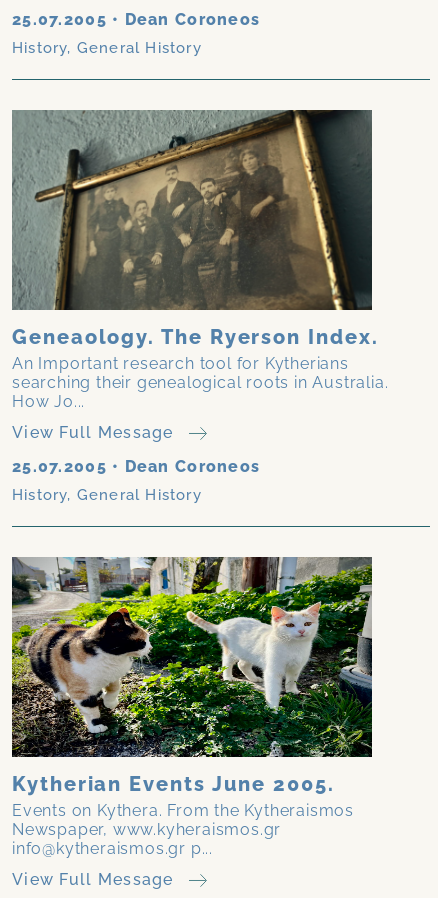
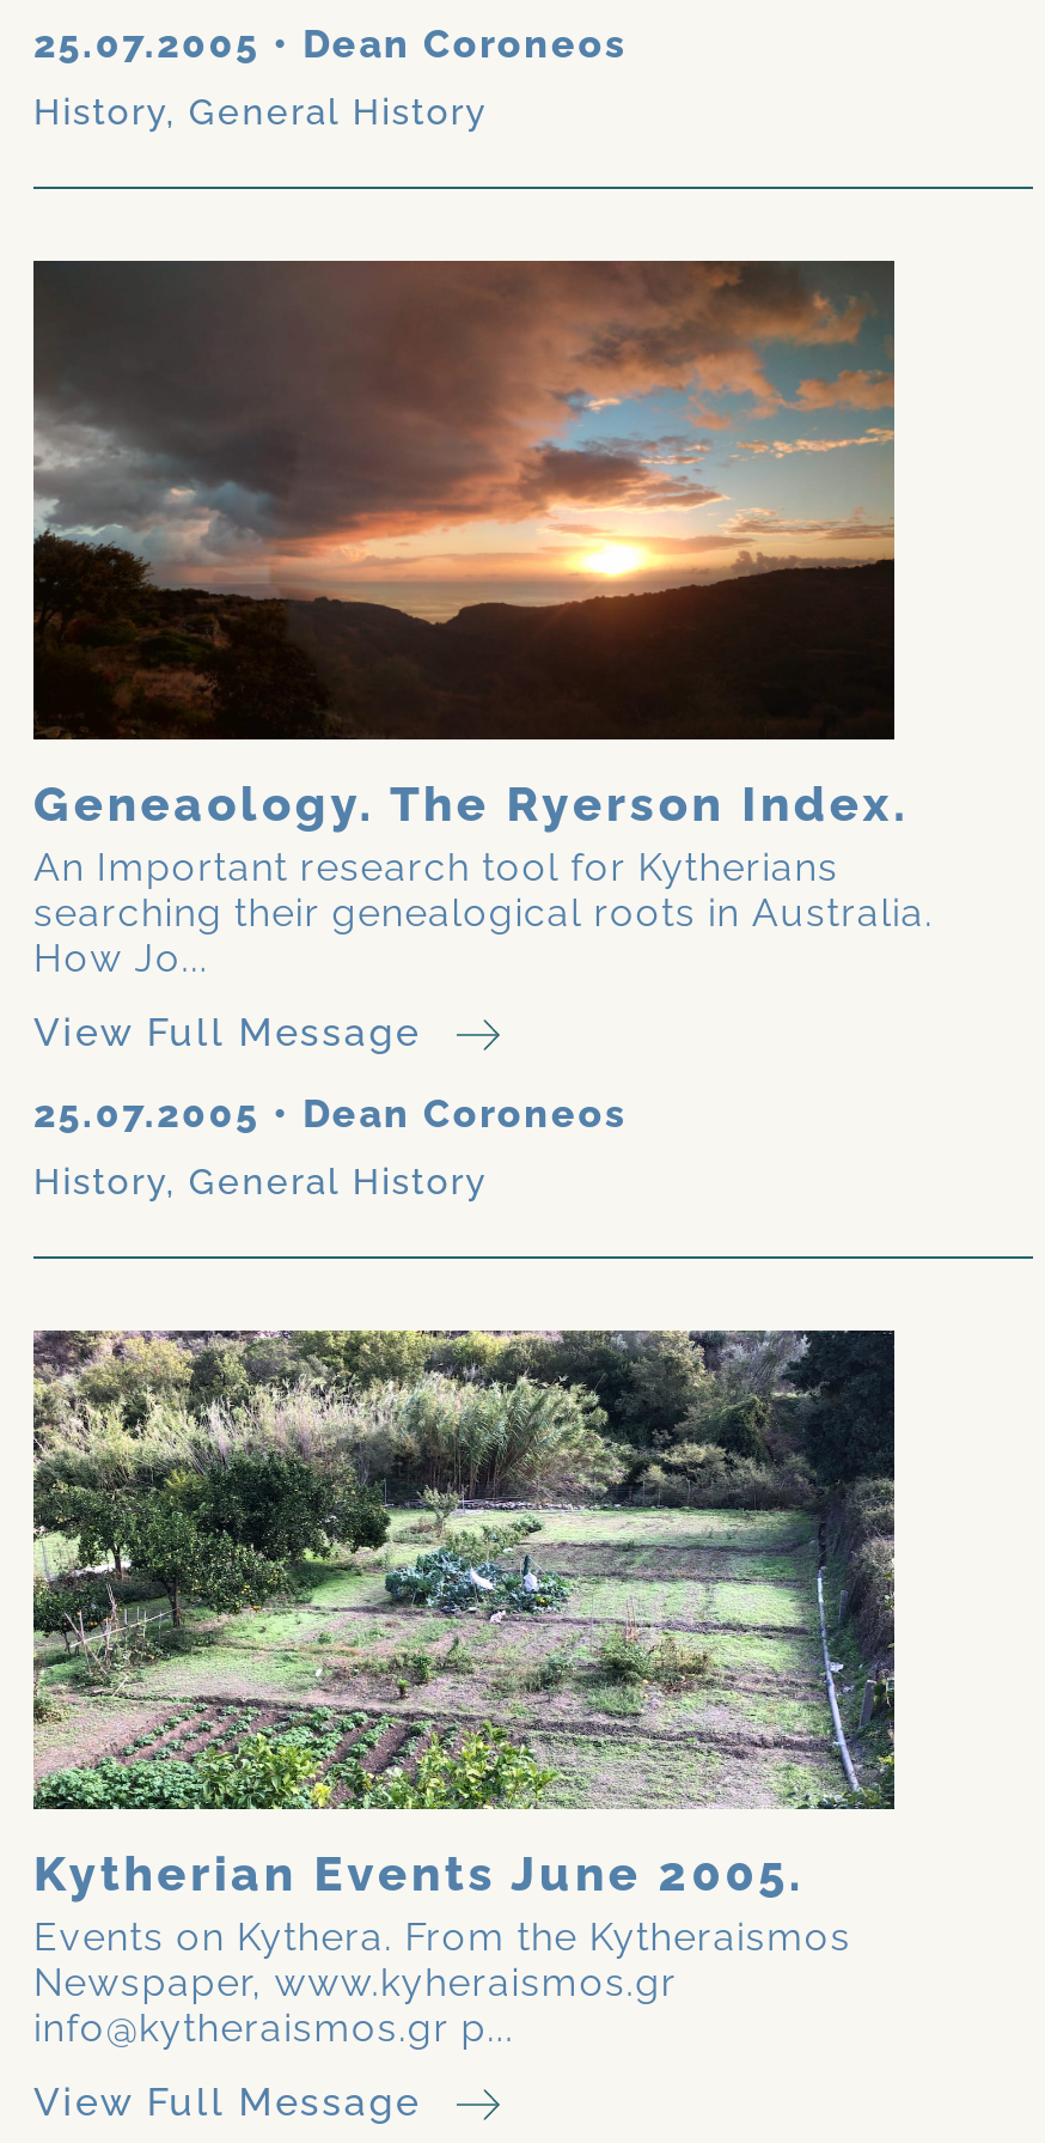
[11,110,373,311] [image] -> [31,261,897,742] [image]
[11,556,373,758] [image] -> [31,1328,897,1812] [image]

